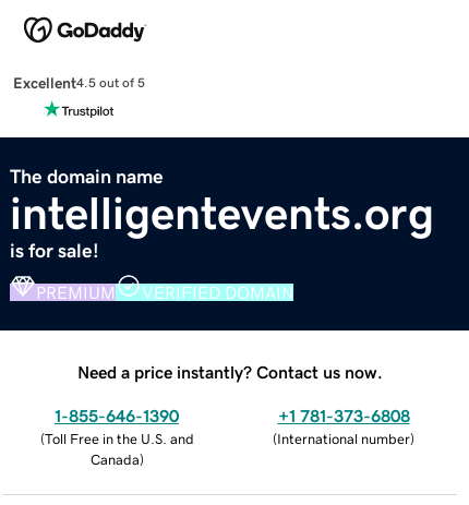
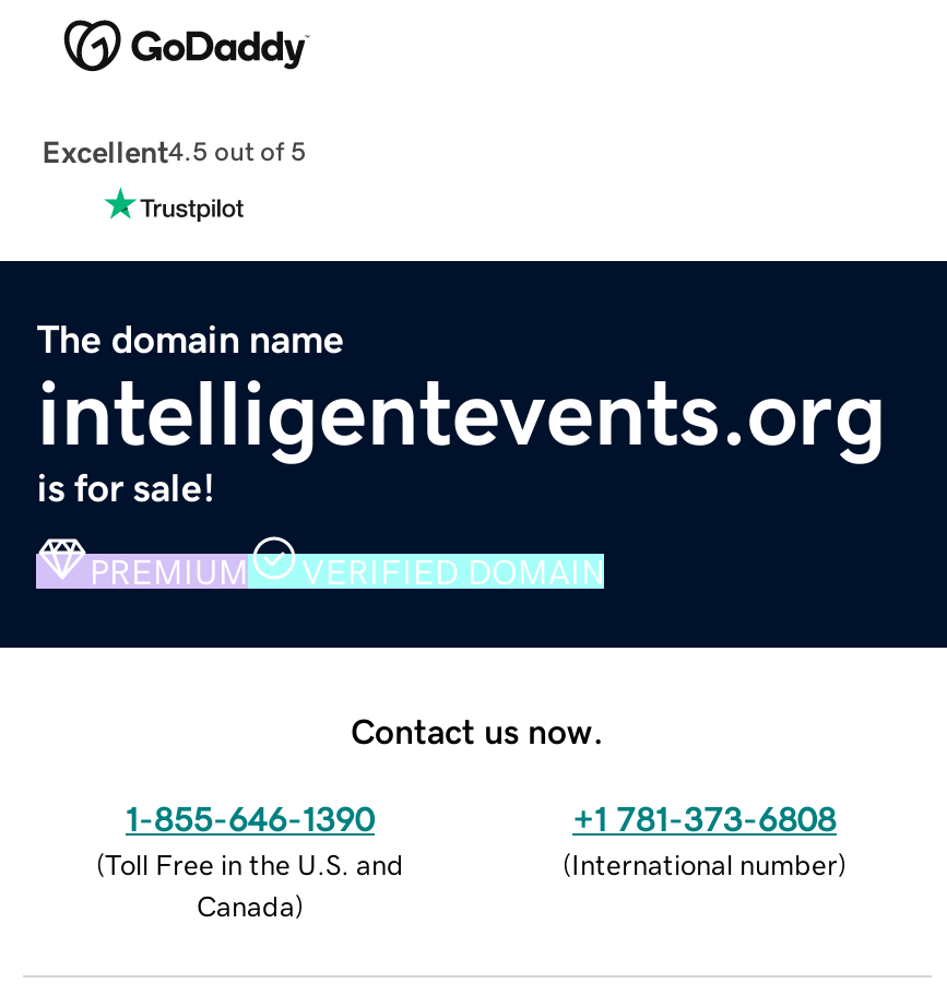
[77,363,383,380] Need a price instantly? Contact us now. -> [351,712,604,747] Contact us now.

